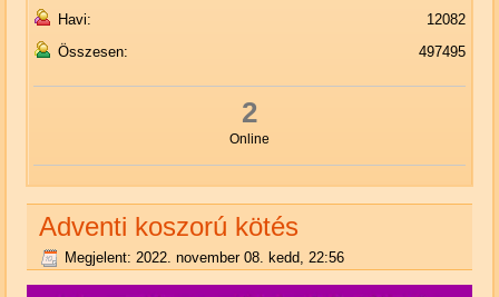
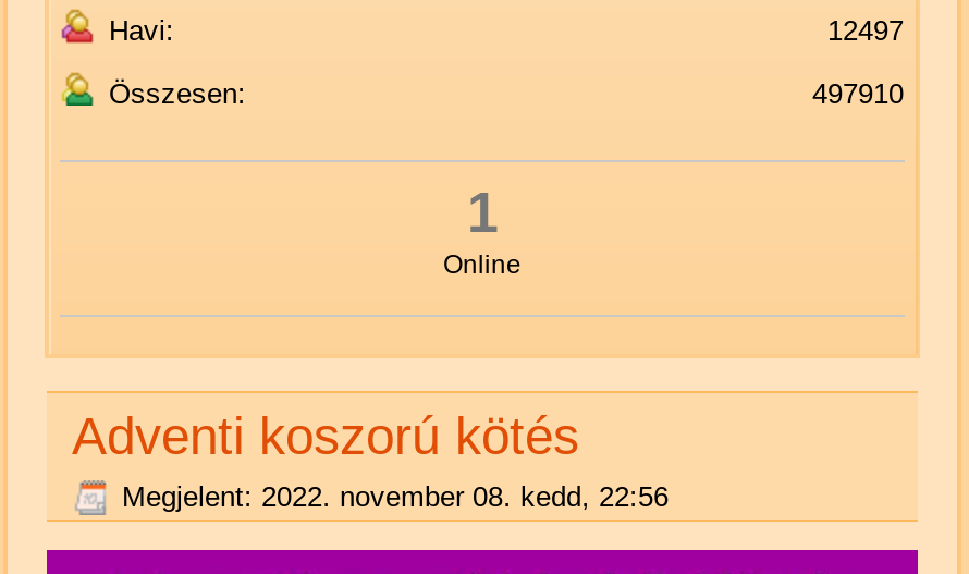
[426,11,465,27] 12082 -> [827,13,904,46] 12497
[418,43,465,60] 497495 -> [812,76,904,109] 497910
[242,95,257,128] 2 -> [467,179,498,244] 1

